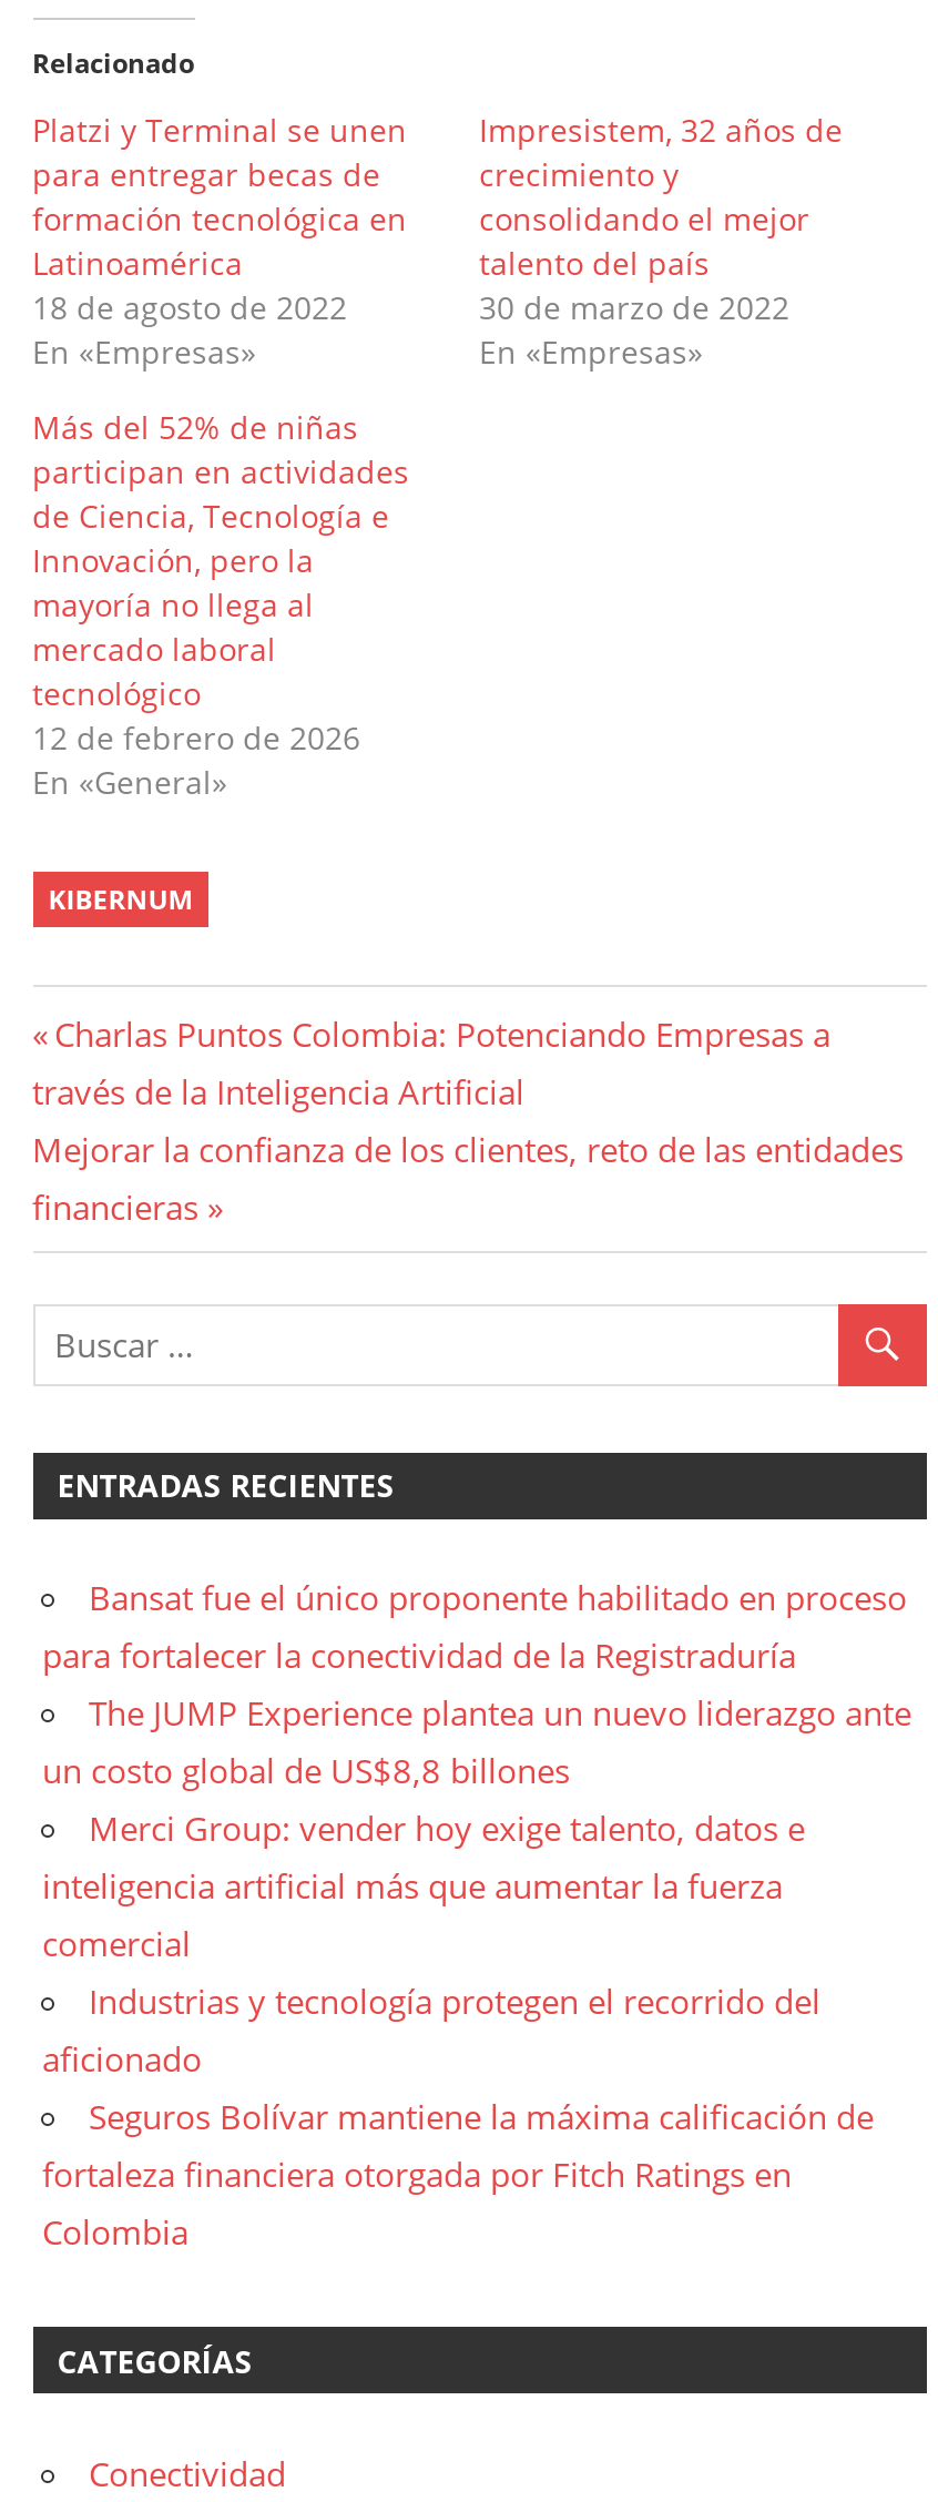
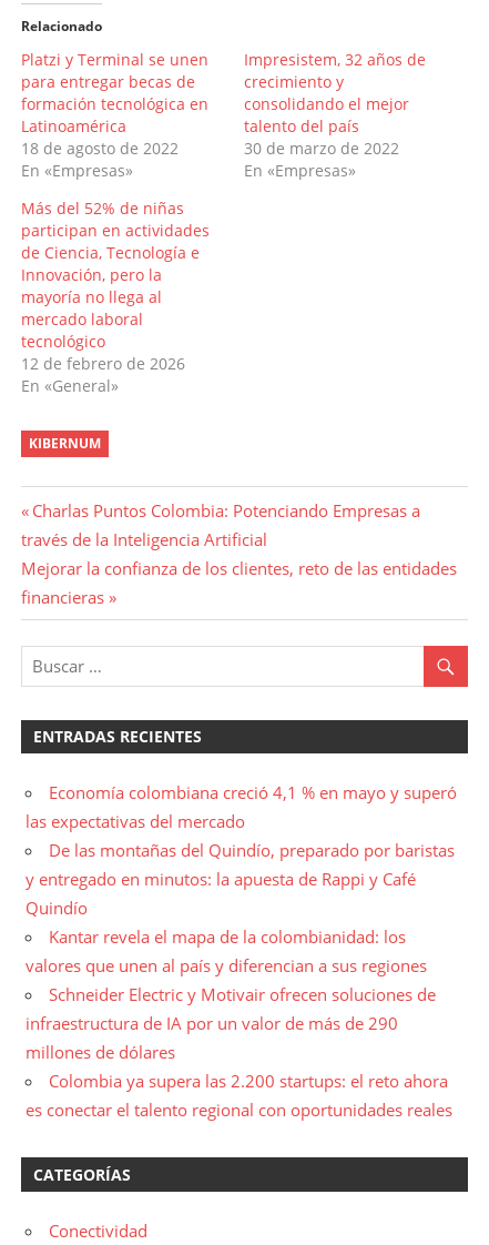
[42,1576,911,2255] Bansat fue el único proponente habilitado en proceso | para fortalecer la conectividad de la Registraduría | The JUMP Experience plantea un nuevo liderazgo ante | un costo global de US$8,8 billones | Merci Group: vender hoy exige talento, datos e | inteligencia artificial más que aumentar la fuerza | comercial | Industrias y tecnología protegen el recorrido del | aficionado | Seguros Bolívar mantiene la máxima calificación de | fortaleza financiera otorgada por Fitch Ratings en | Colombia -> [26,782,457,1121] Economía colombiana creció 4,1 % en mayo y superó | las expectativas del mercado | De las montañas del Quindío, preparado por baristas | y entregado en minutos: la apuesta de Rappi y Café | Quindío | Kantar revela el mapa de la colombianidad: los | valores que unen al país y diferencian a sus regiones | Schneider Electric y Motivair ofrecen soluciones de | infraestructura de IA por un valor de más de 290 | millones de dólares | Colombia ya supera las 2.200 startups: el reto ahora | es conectar el talento regional con oportunidades reales

